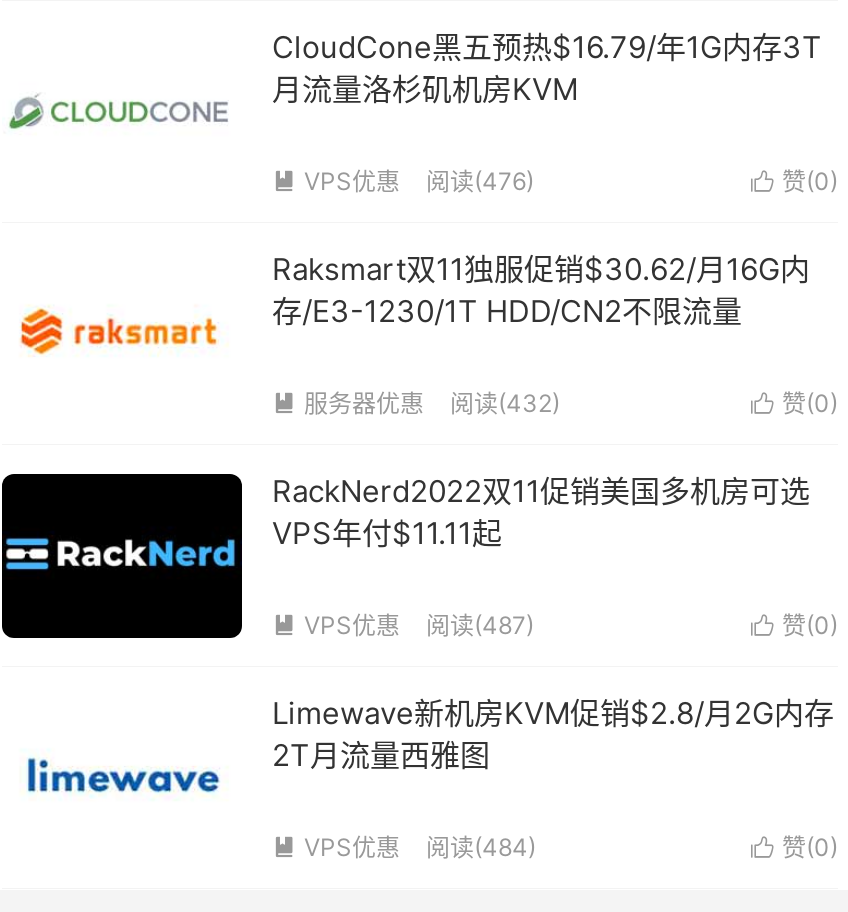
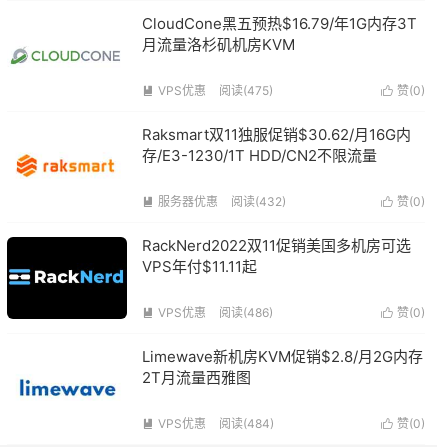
[426,166,534,196] 阅读(476) -> [219,83,273,98] 阅读(475)
[426,610,534,640] 阅读(487) -> [219,305,273,320] 阅读(486)

